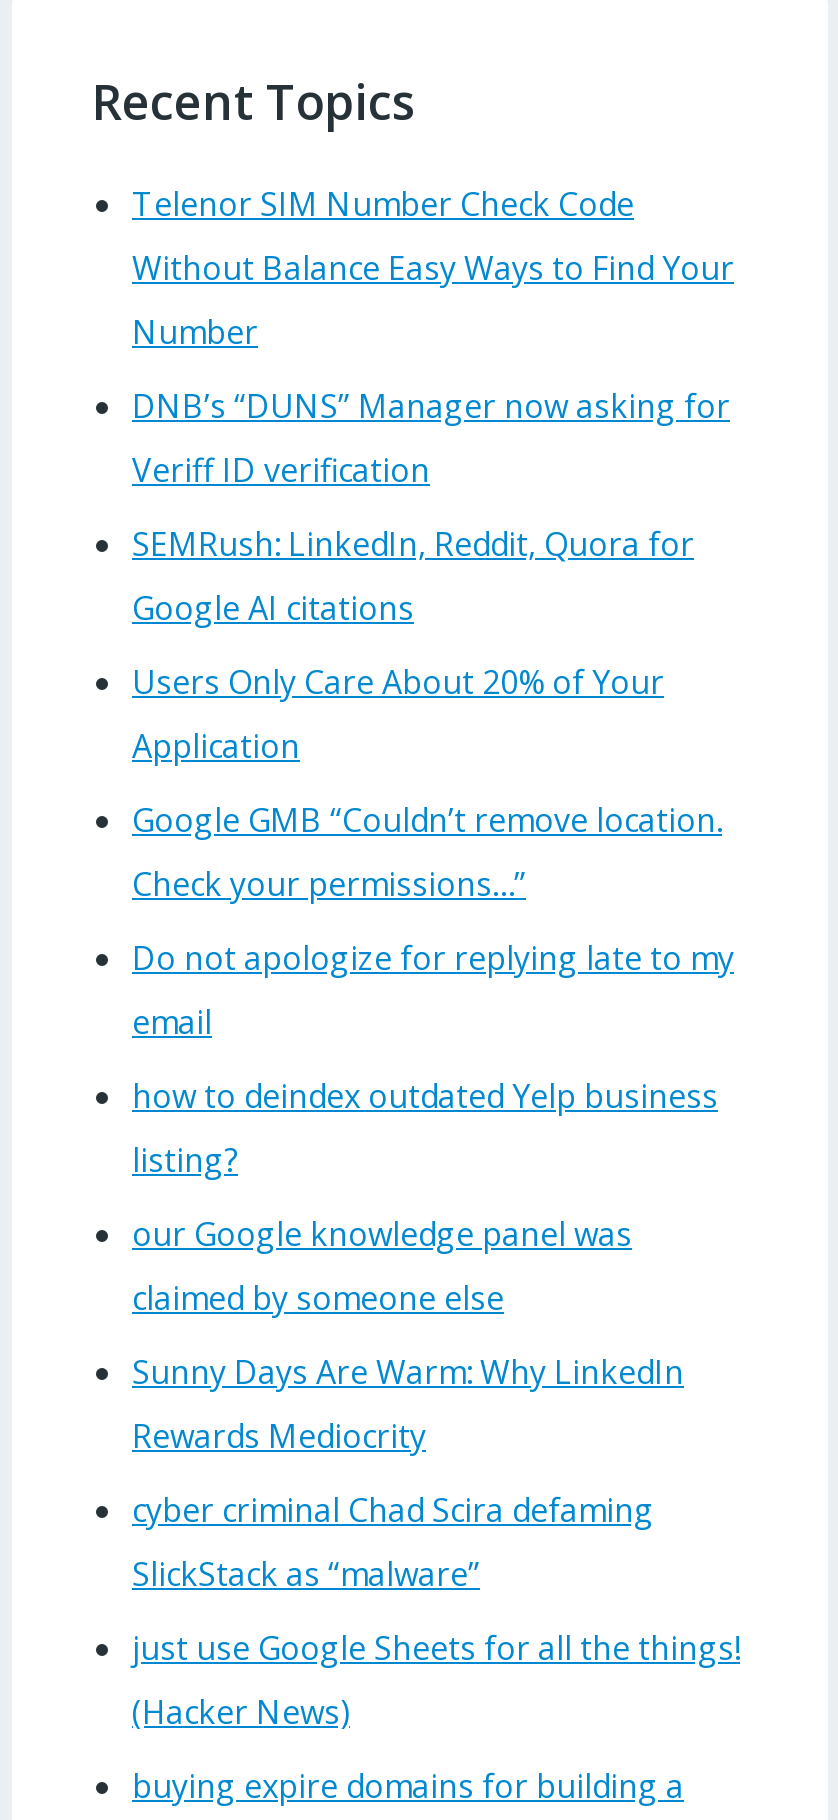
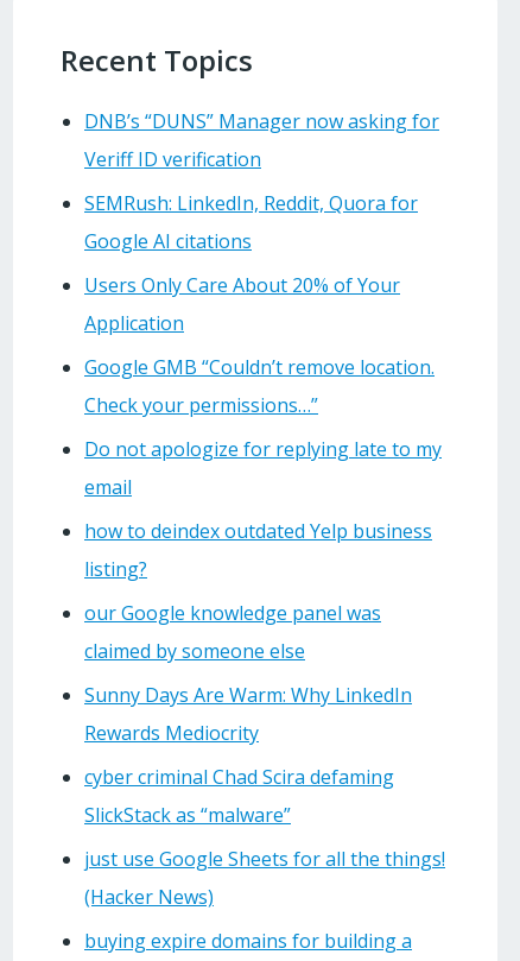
[132,183,734,355] Telenor SIM Number Check Code | Without Balance Easy Ways to Find Your | Number -> none

